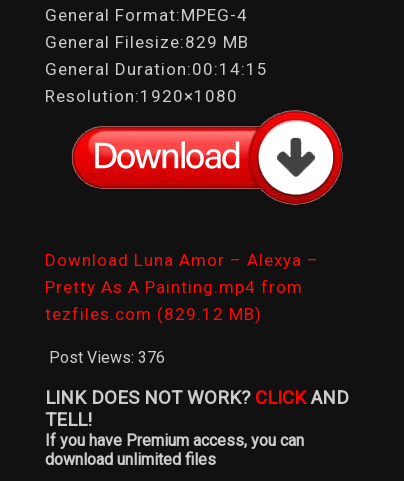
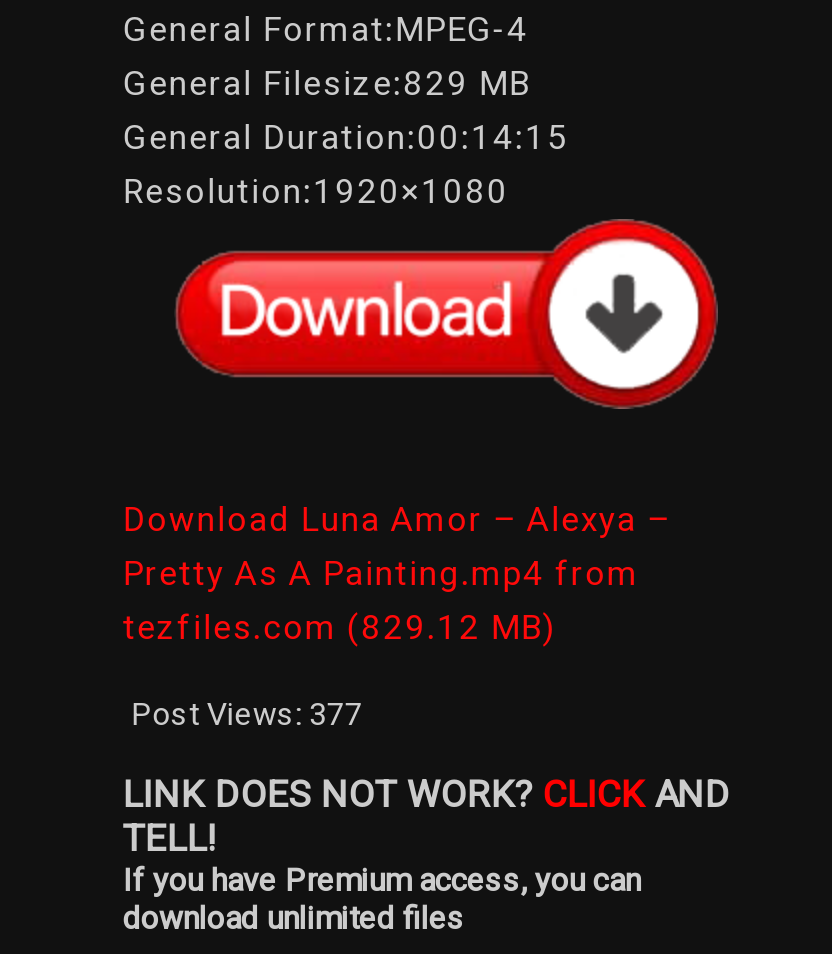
[49,348,165,367] Post Views: 376 -> [131,696,363,734] Post Views: 377

